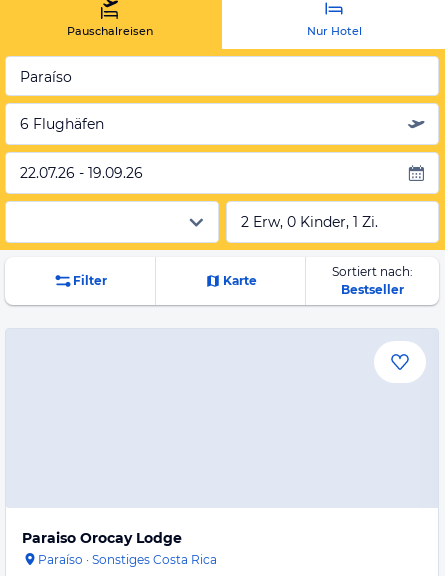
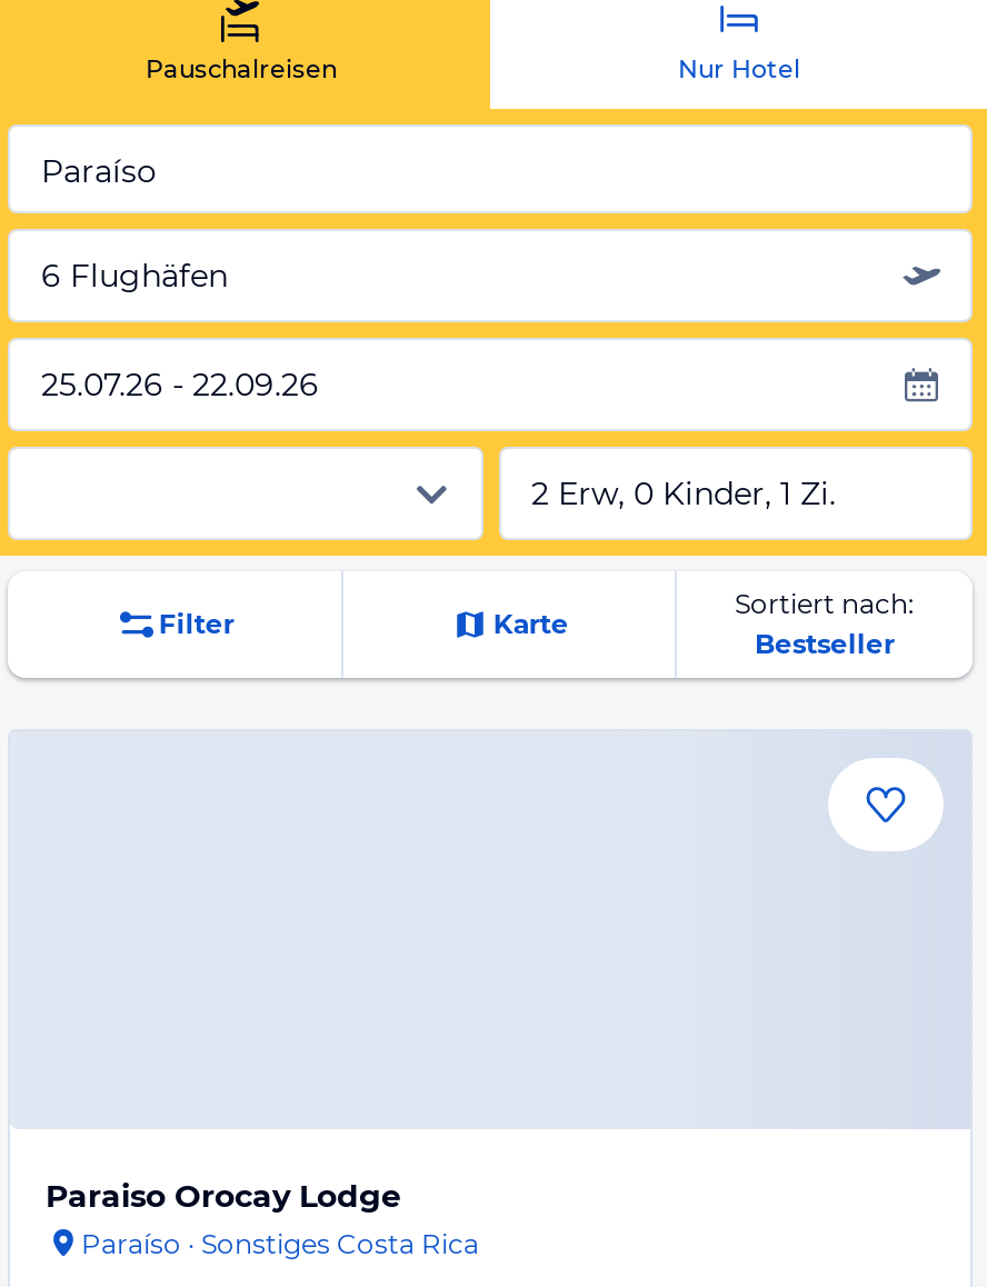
[20,164,143,182] 22.07.26 - 19.09.26 -> [41,365,319,405] 25.07.26 - 22.09.26

